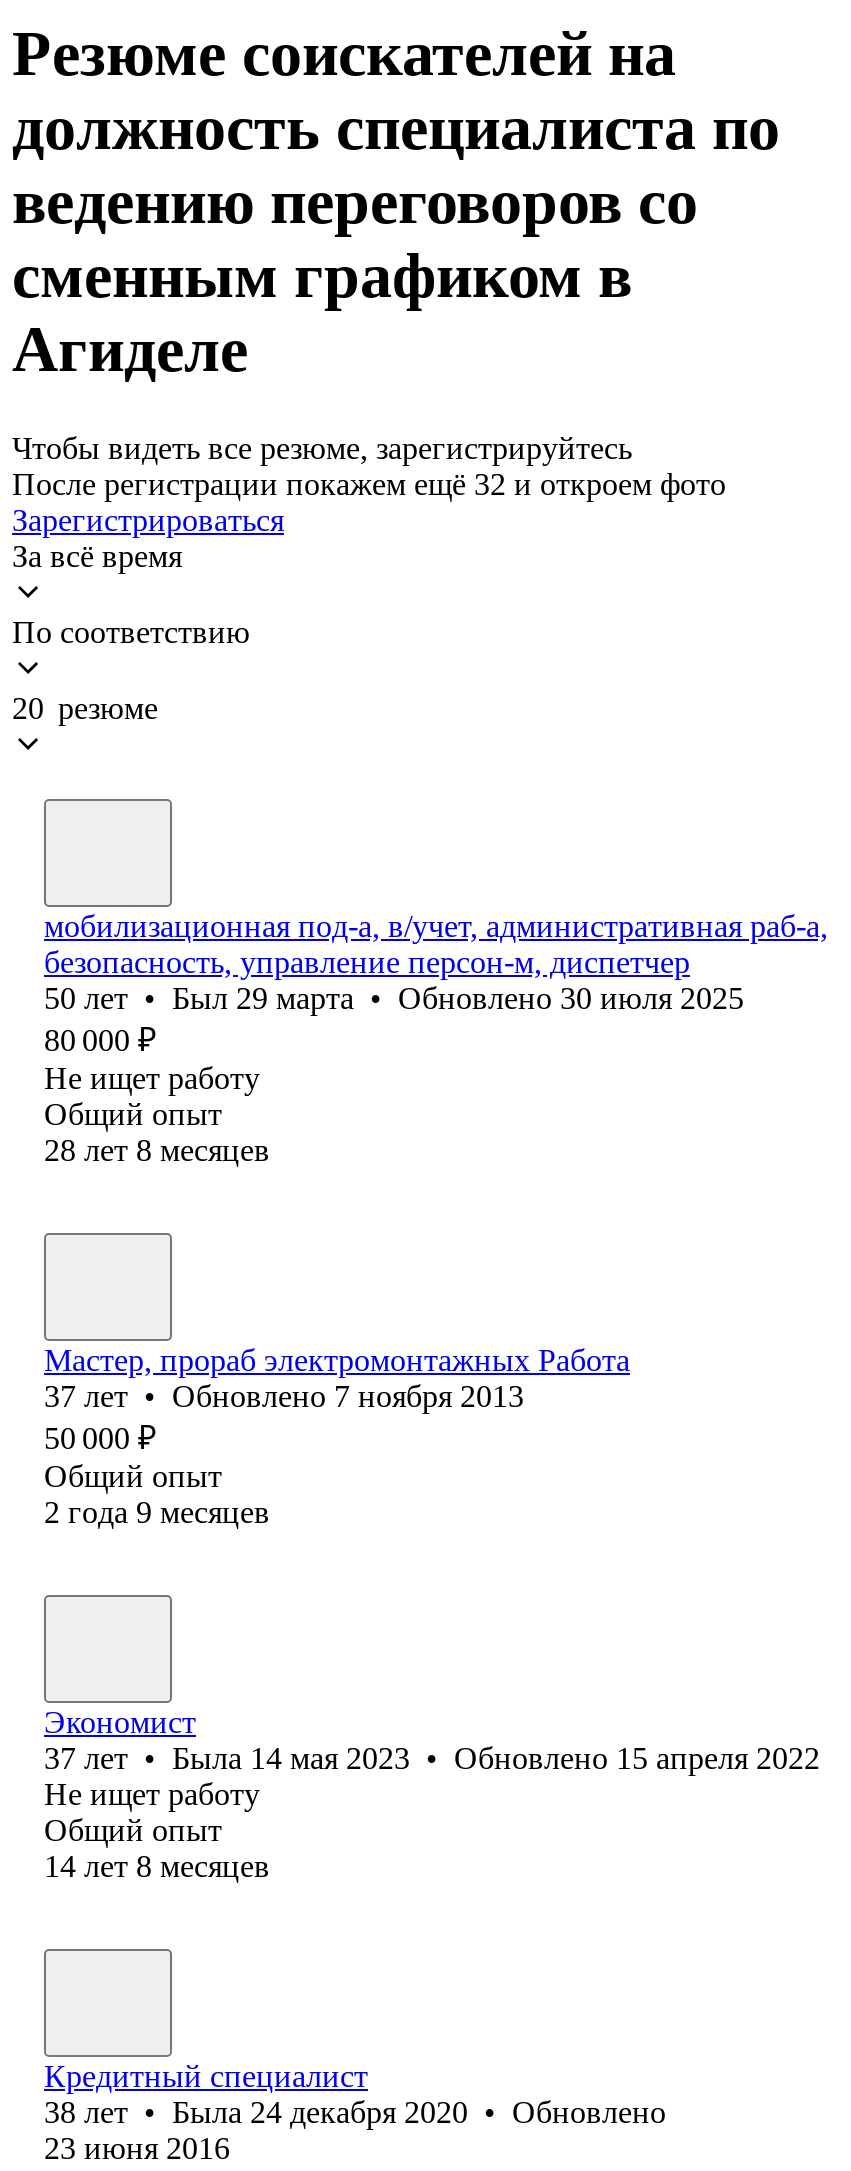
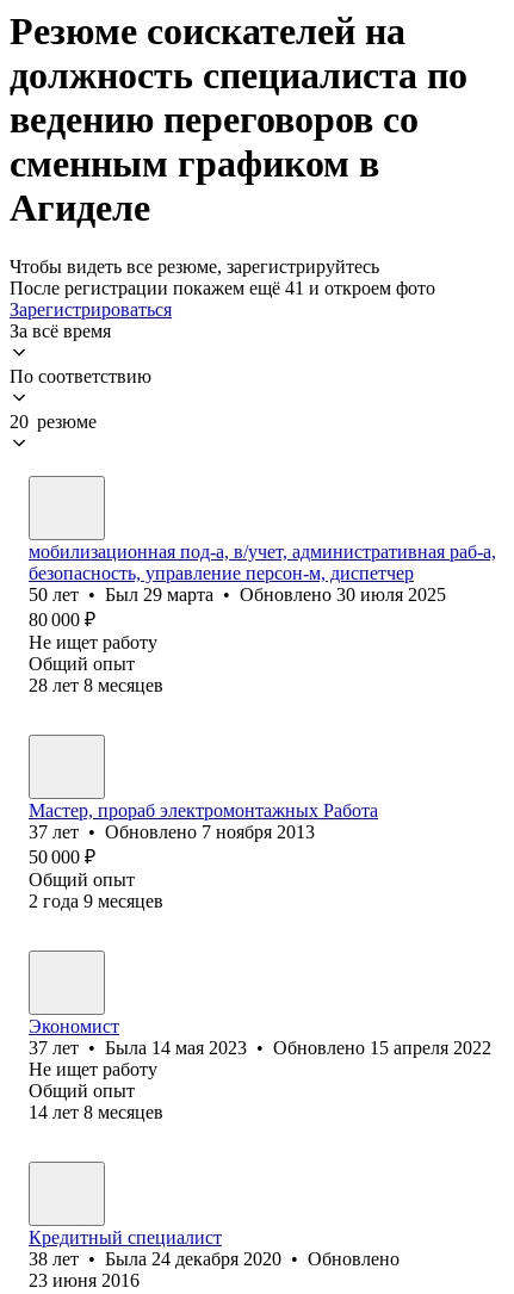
[12,467,726,501] После регистрации покажем ещё 32 и откроем фото -> [10,278,435,298] После регистрации покажем ещё 41 и откроем фото

